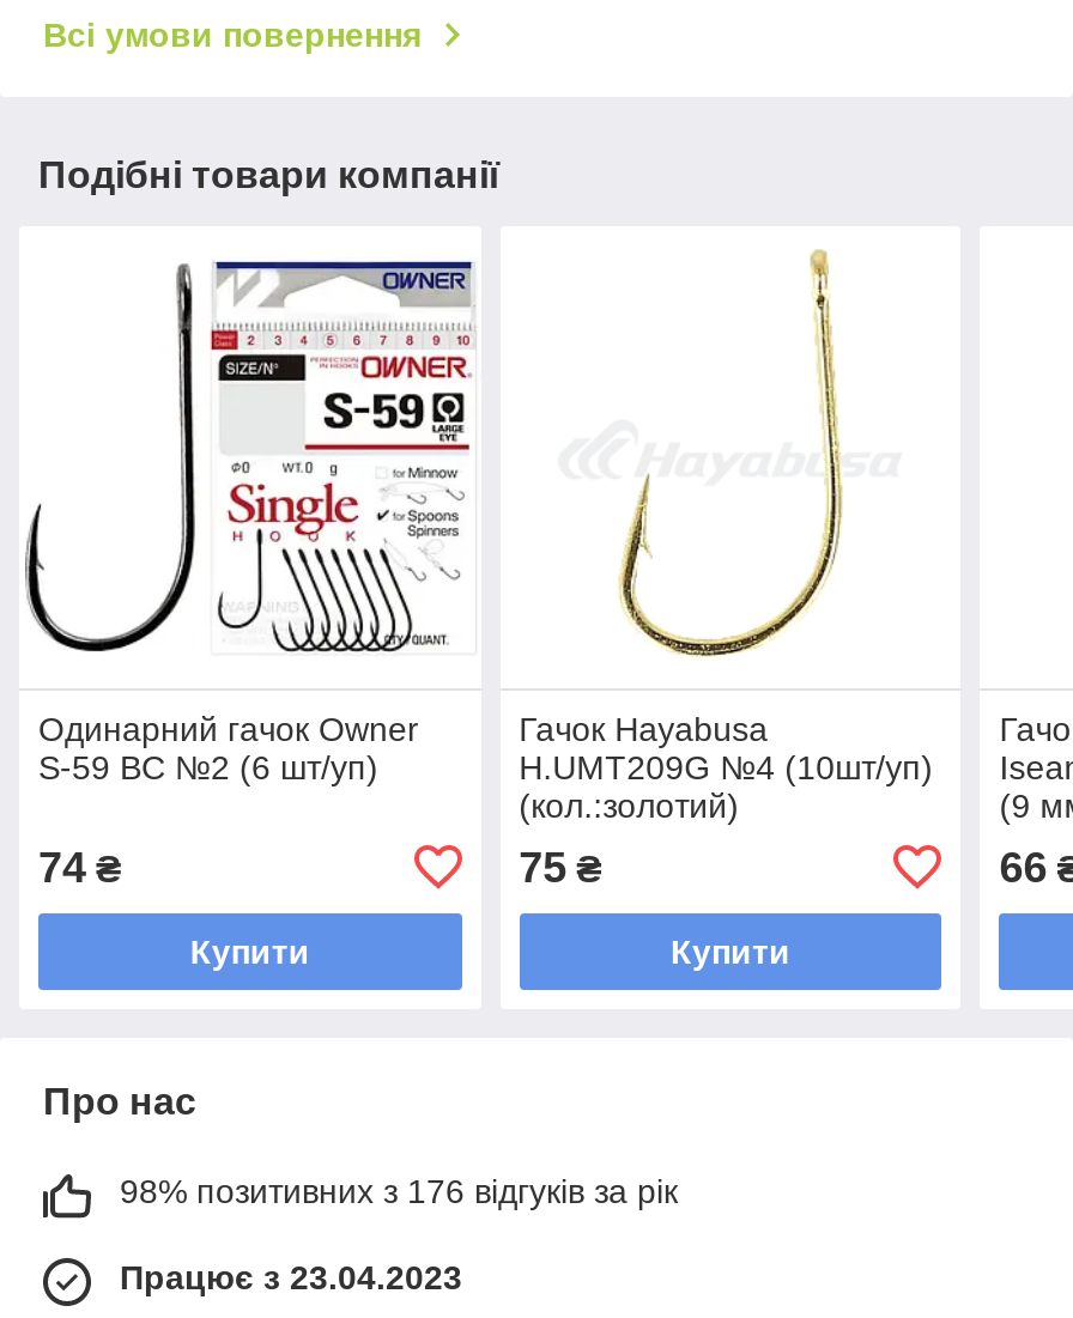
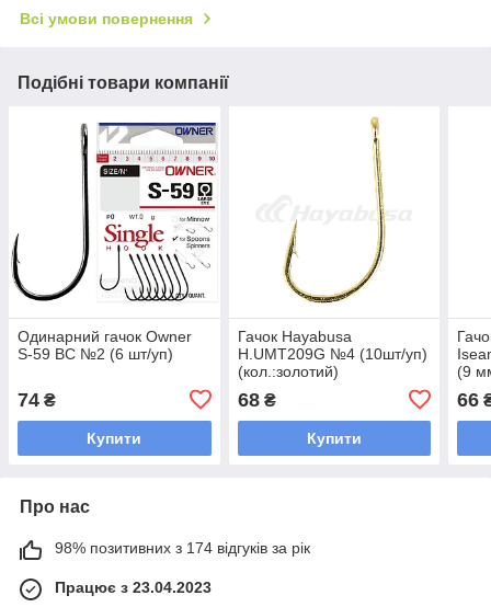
[519,843,603,891] 75 ₴ -> [237,389,276,411] 68 ₴
[120,1171,678,1210] 98% позитивних з 176 відгуків за рік -> [55,539,310,556] 98% позитивних з 174 відгуків за рік

